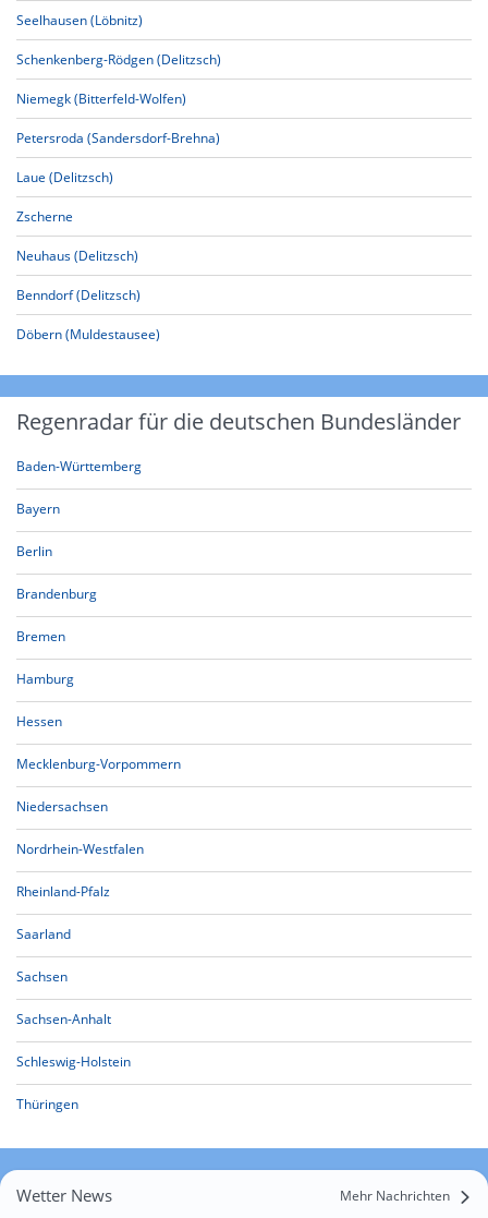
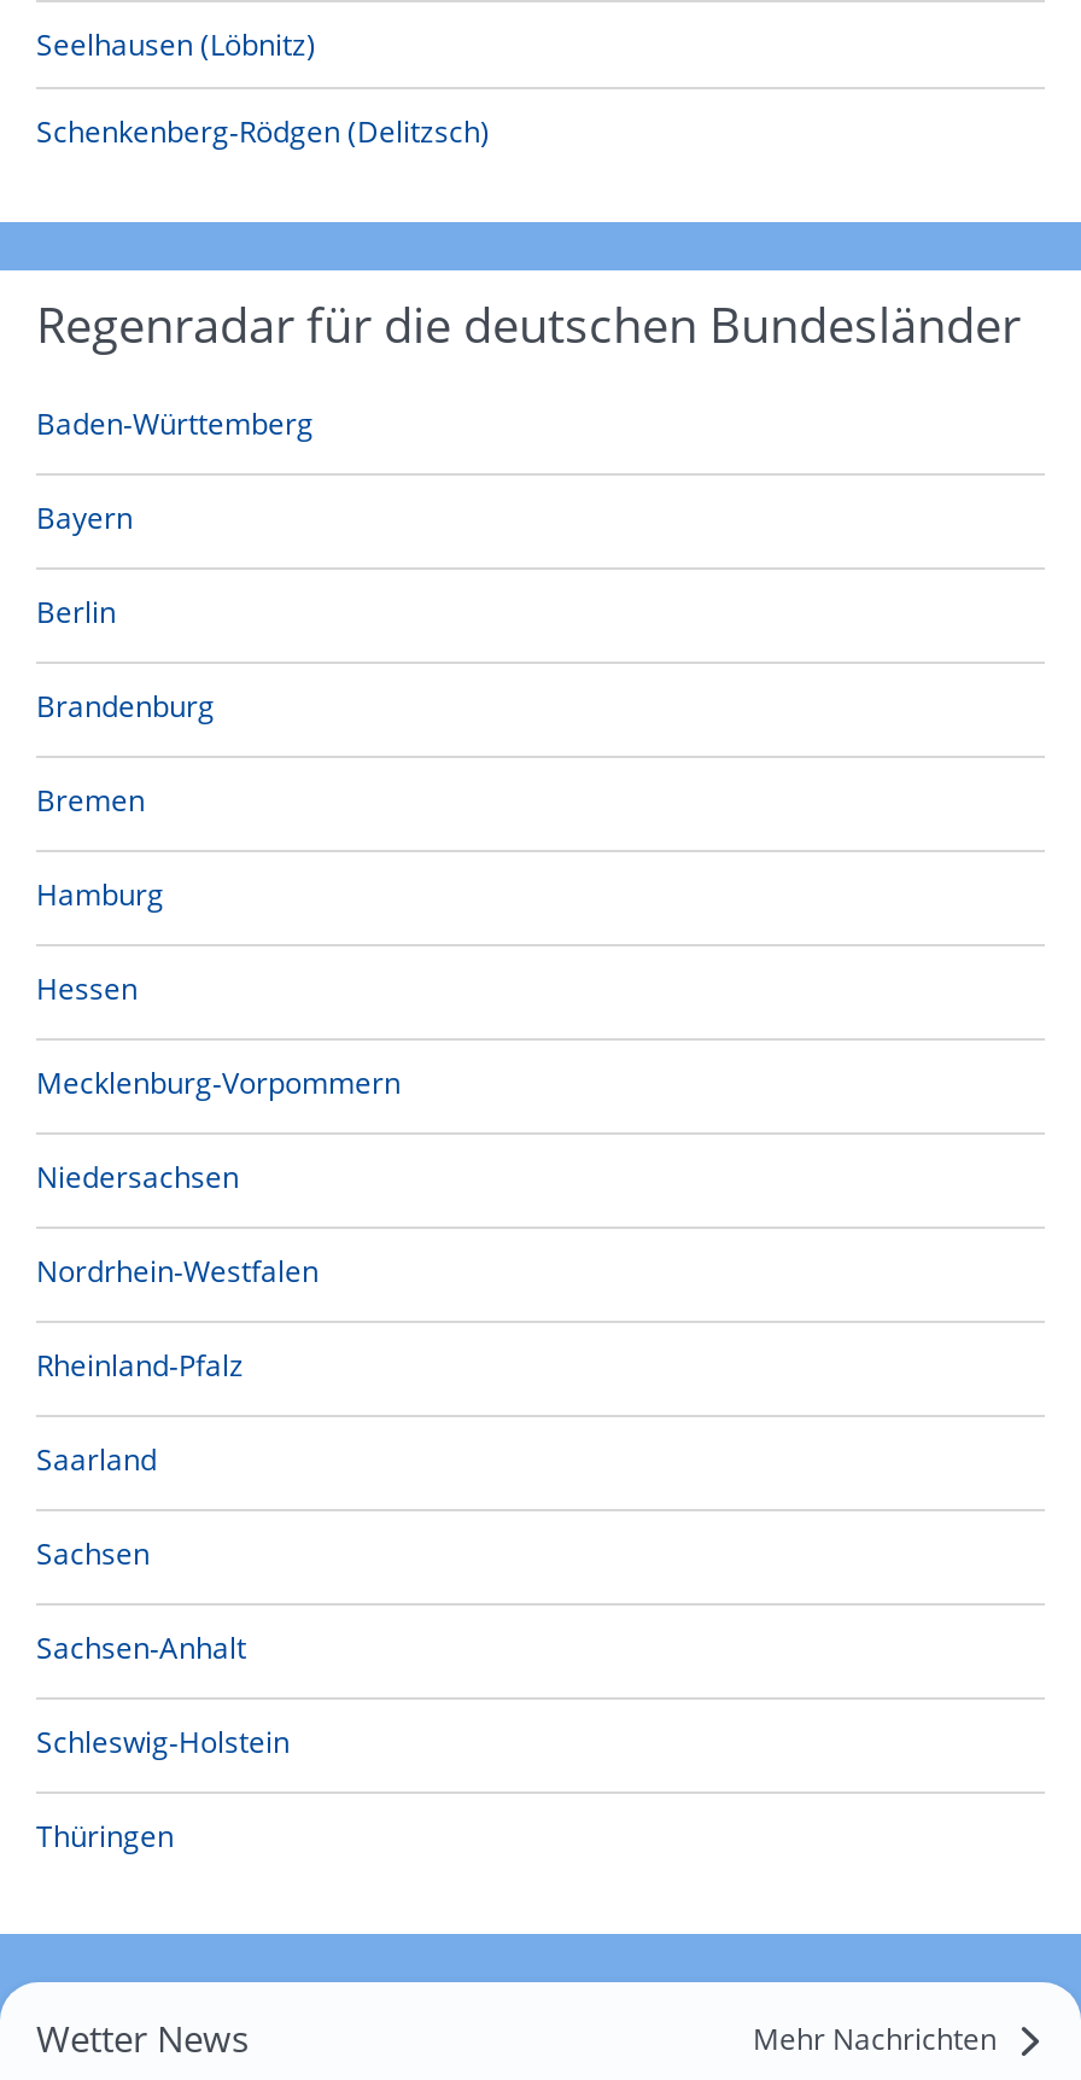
[16,89,220,343] Niemegk (Bitterfeld-Wolfen) | Petersroda (Sandersdorf-Brehna) | Laue (Delitzsch) | Zscherne | Neuhaus (Delitzsch) | Benndorf (Delitzsch) | Döbern (Muldestausee) -> none

